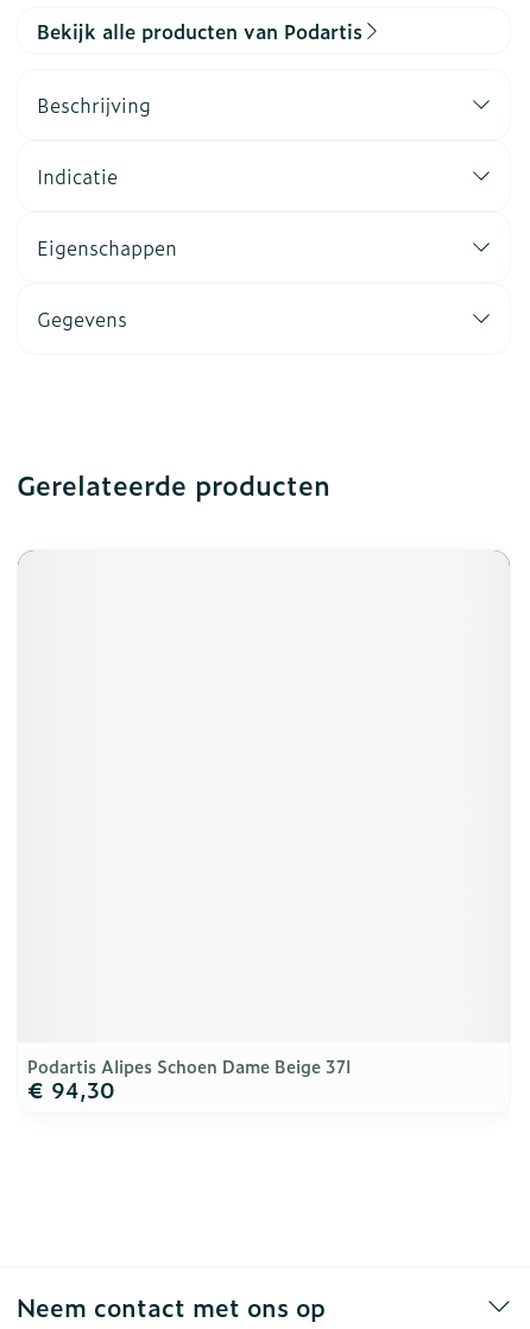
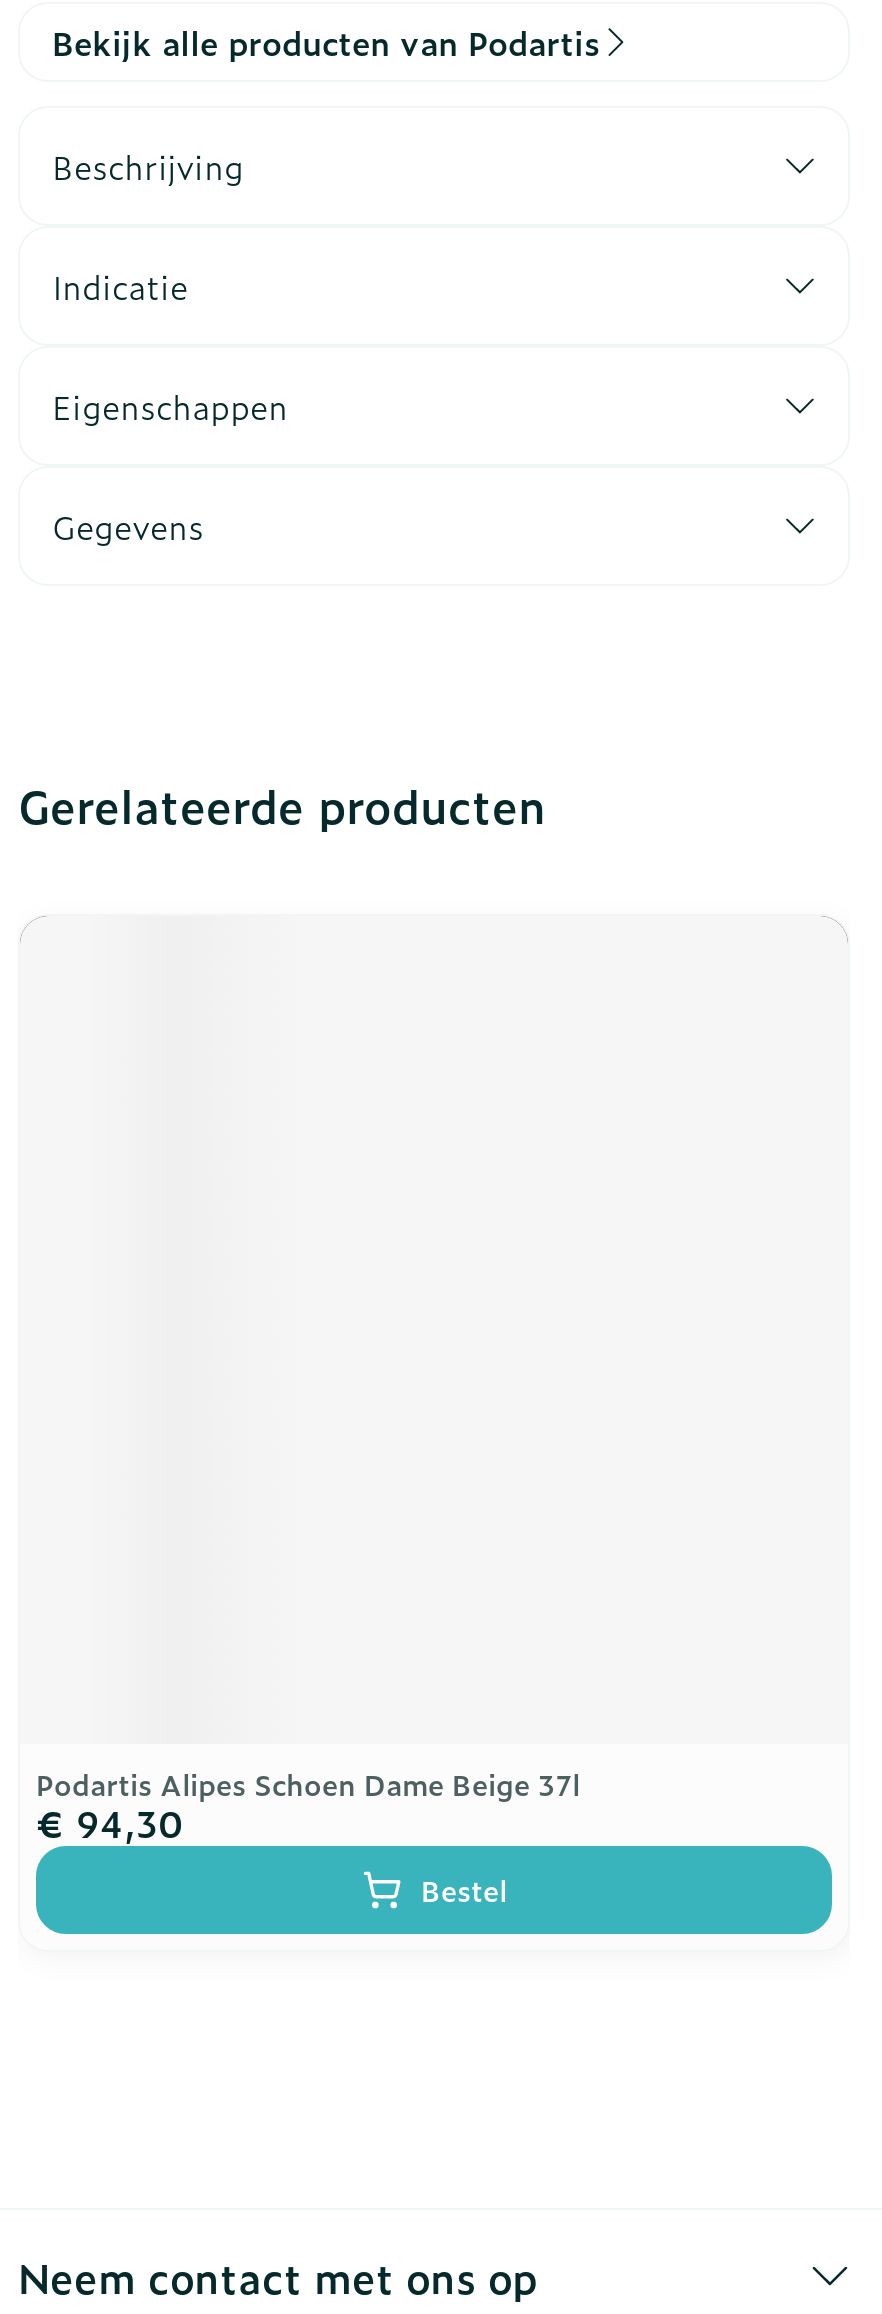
none -> [421,1868,507,1910] Bestel

